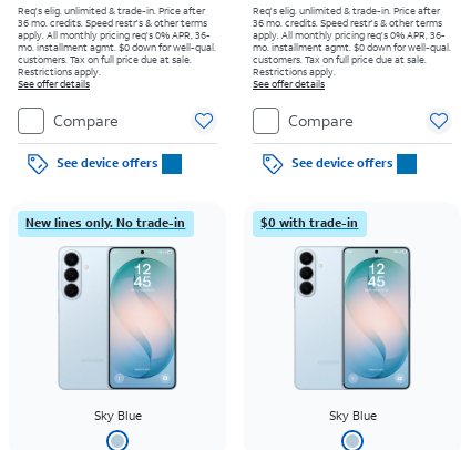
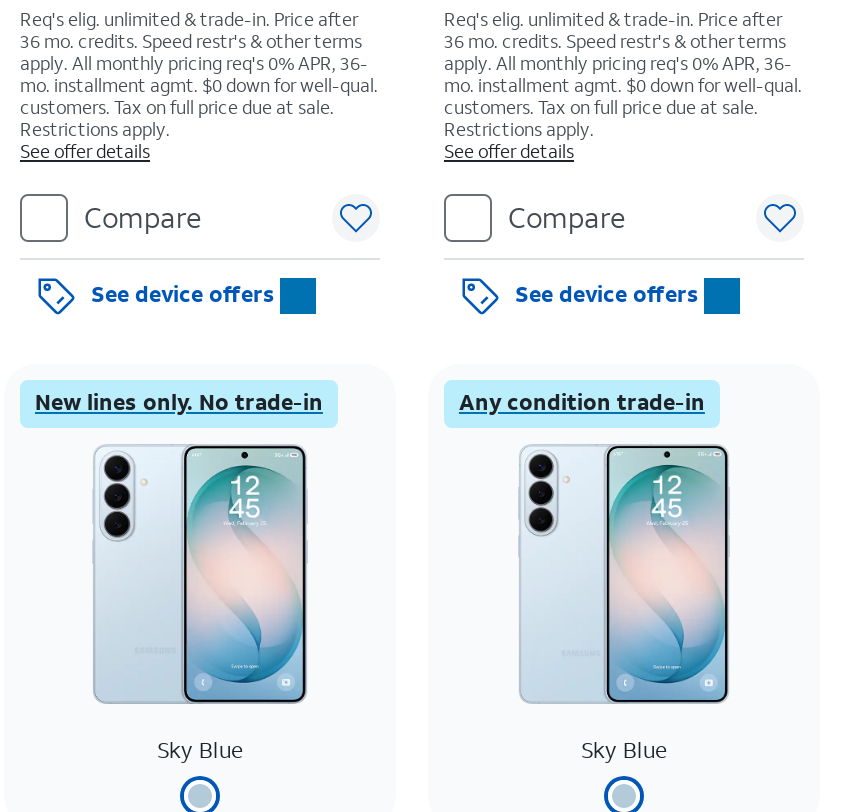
[261,214,359,230] $0 with trade-in -> [459,387,705,415] Any condition trade-in

